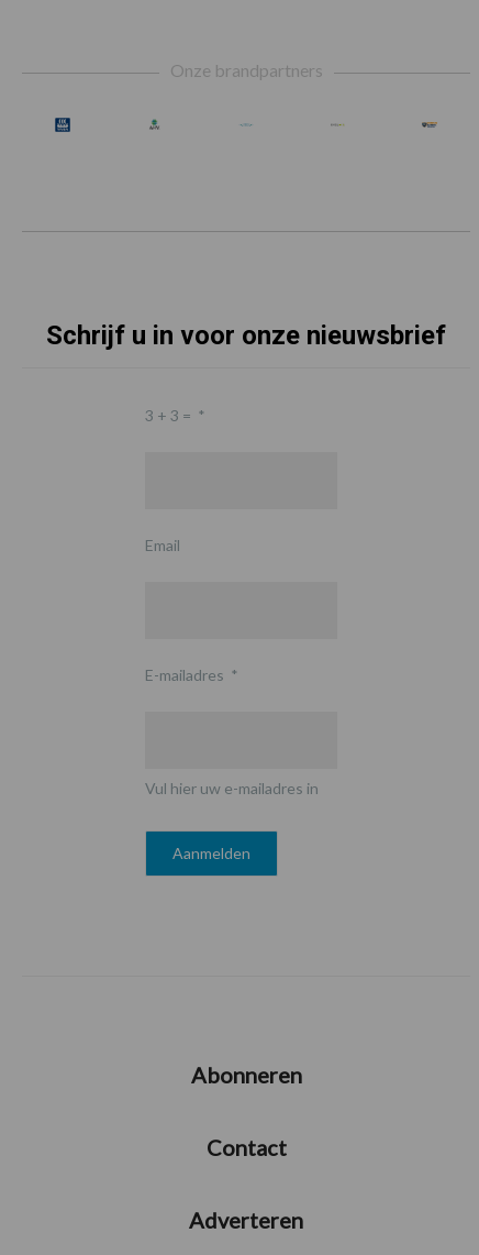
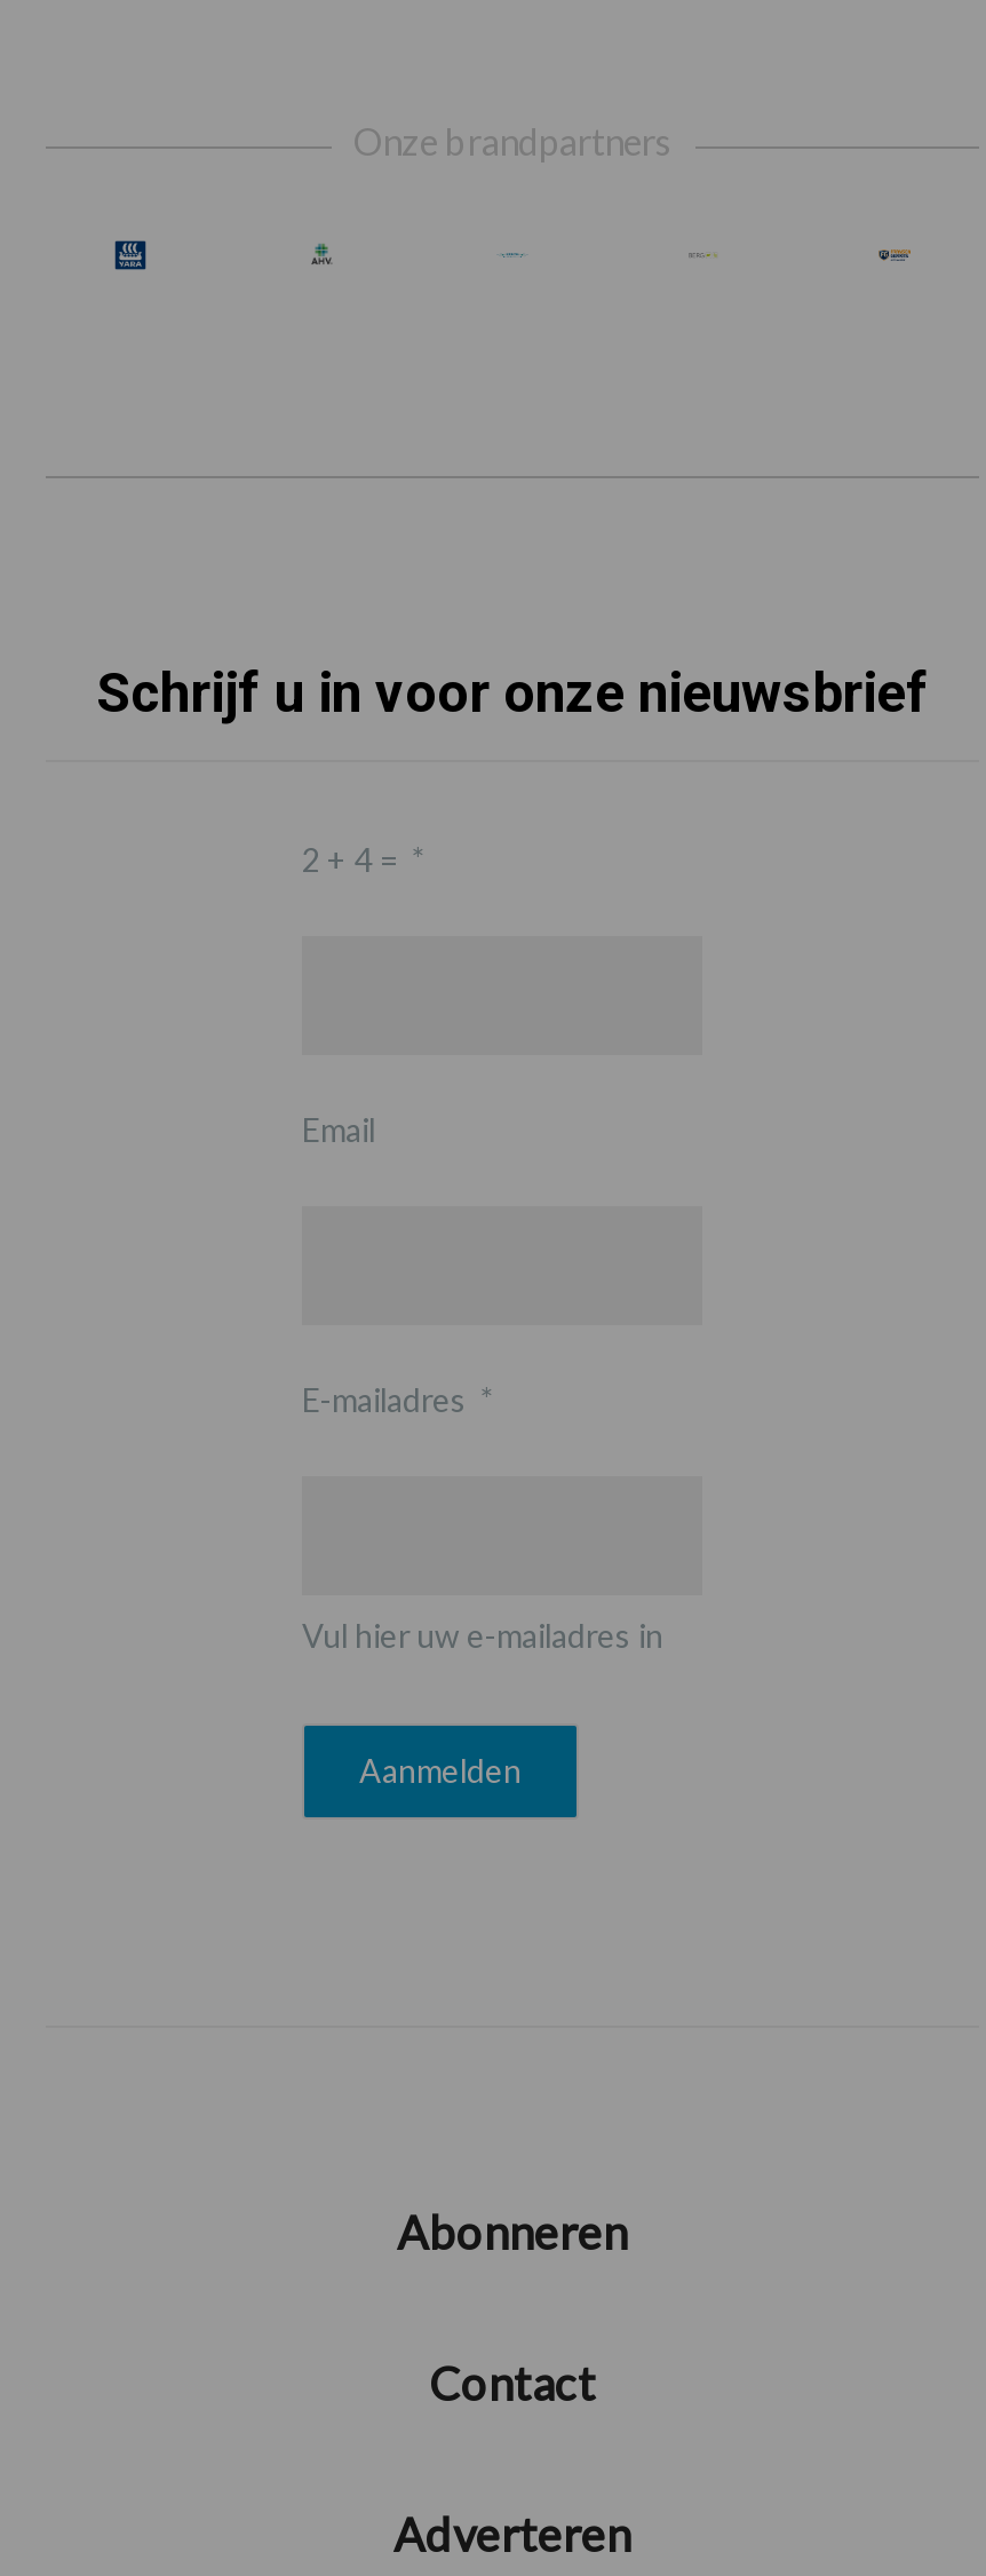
[145,406,205,425] 3 + 3 = * -> [302,840,428,879] 2 + 4 = *

